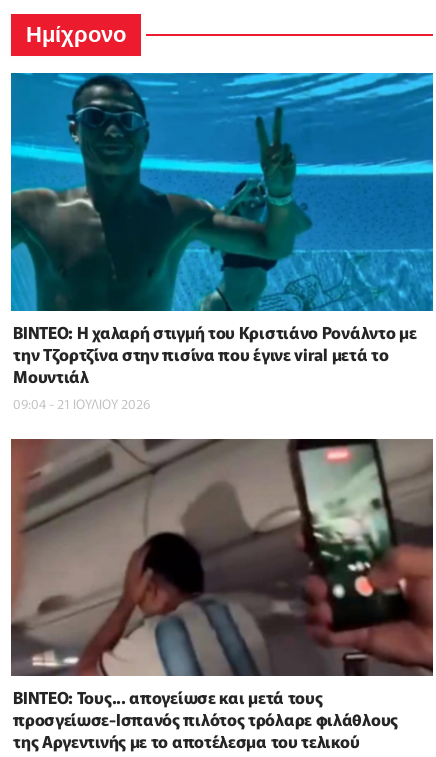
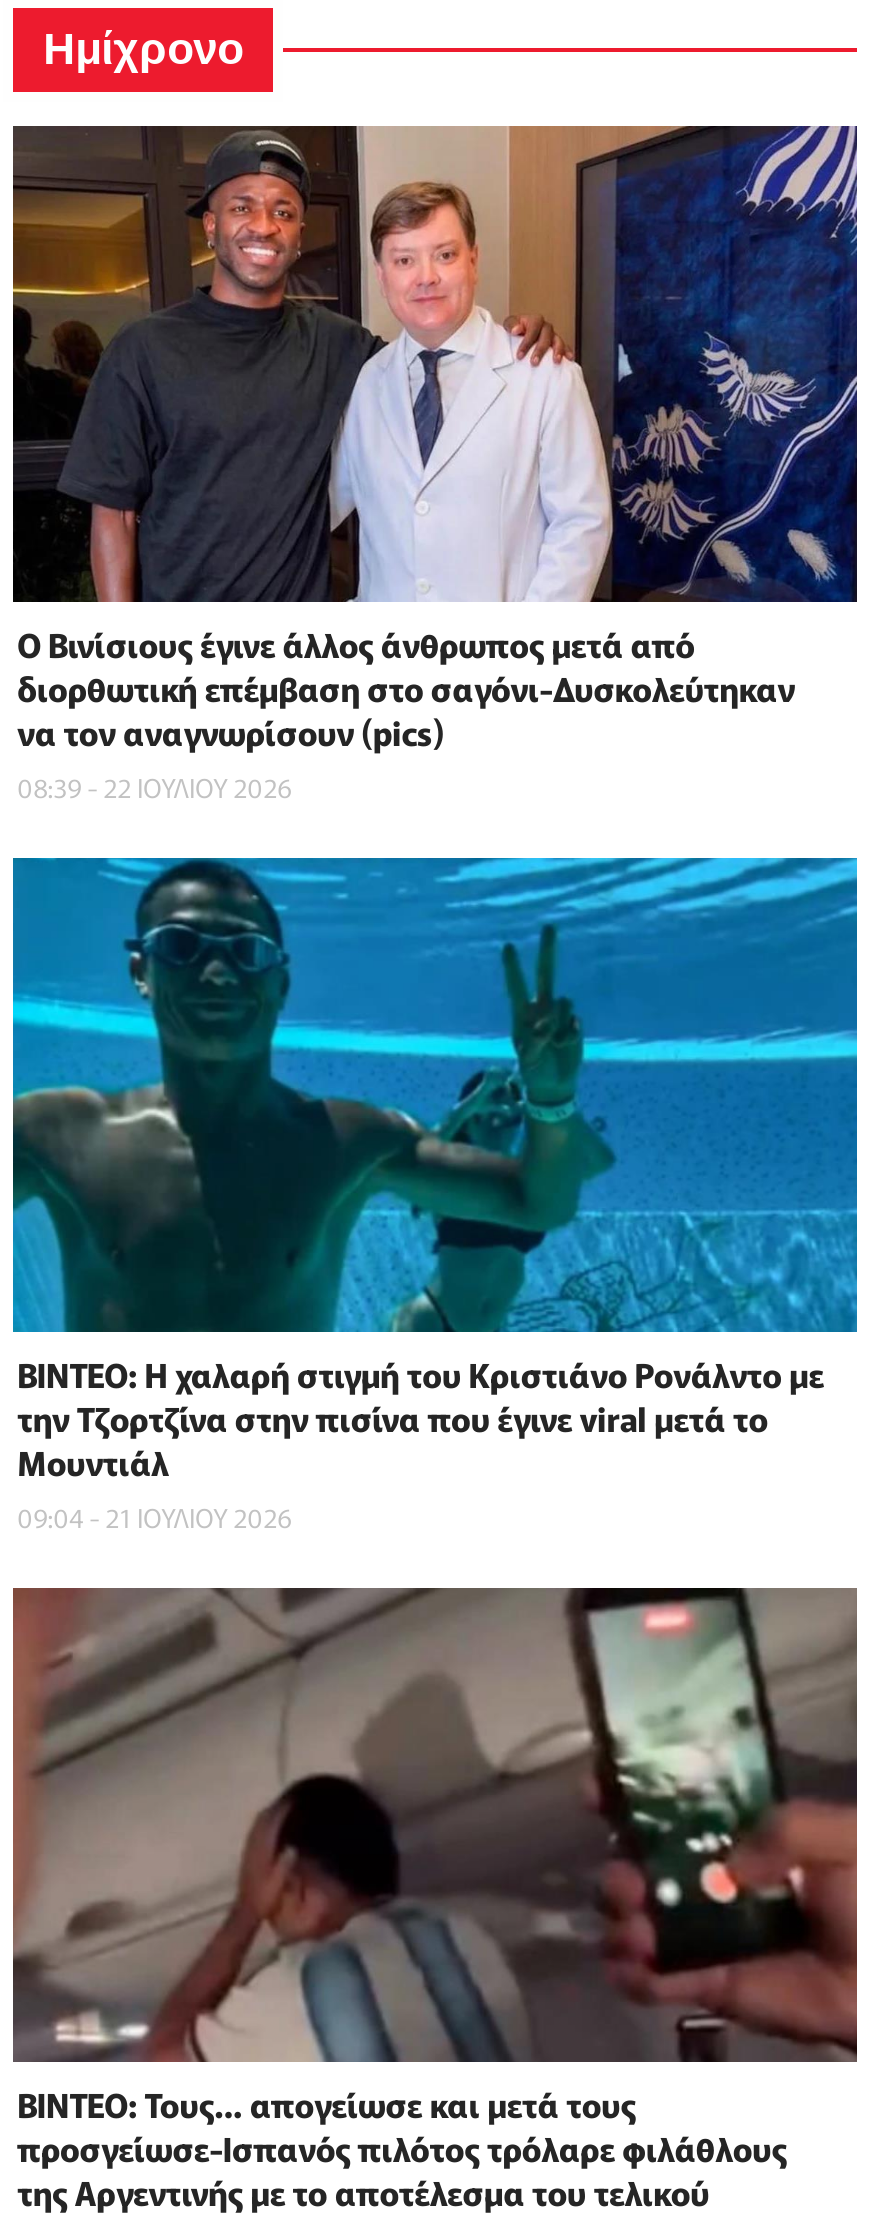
none -> [11,124,859,805] [image] | Ο Βινίσιους έγινε άλλος άνθρωπος μετά από | διορθωτική επέμβαση στο σαγόνι-Δυσκολεύτηκαν | να τον αναγνωρίσουν (pics) | 08:39 - 22 ΙΟΥΛΙΟΥ 2026

